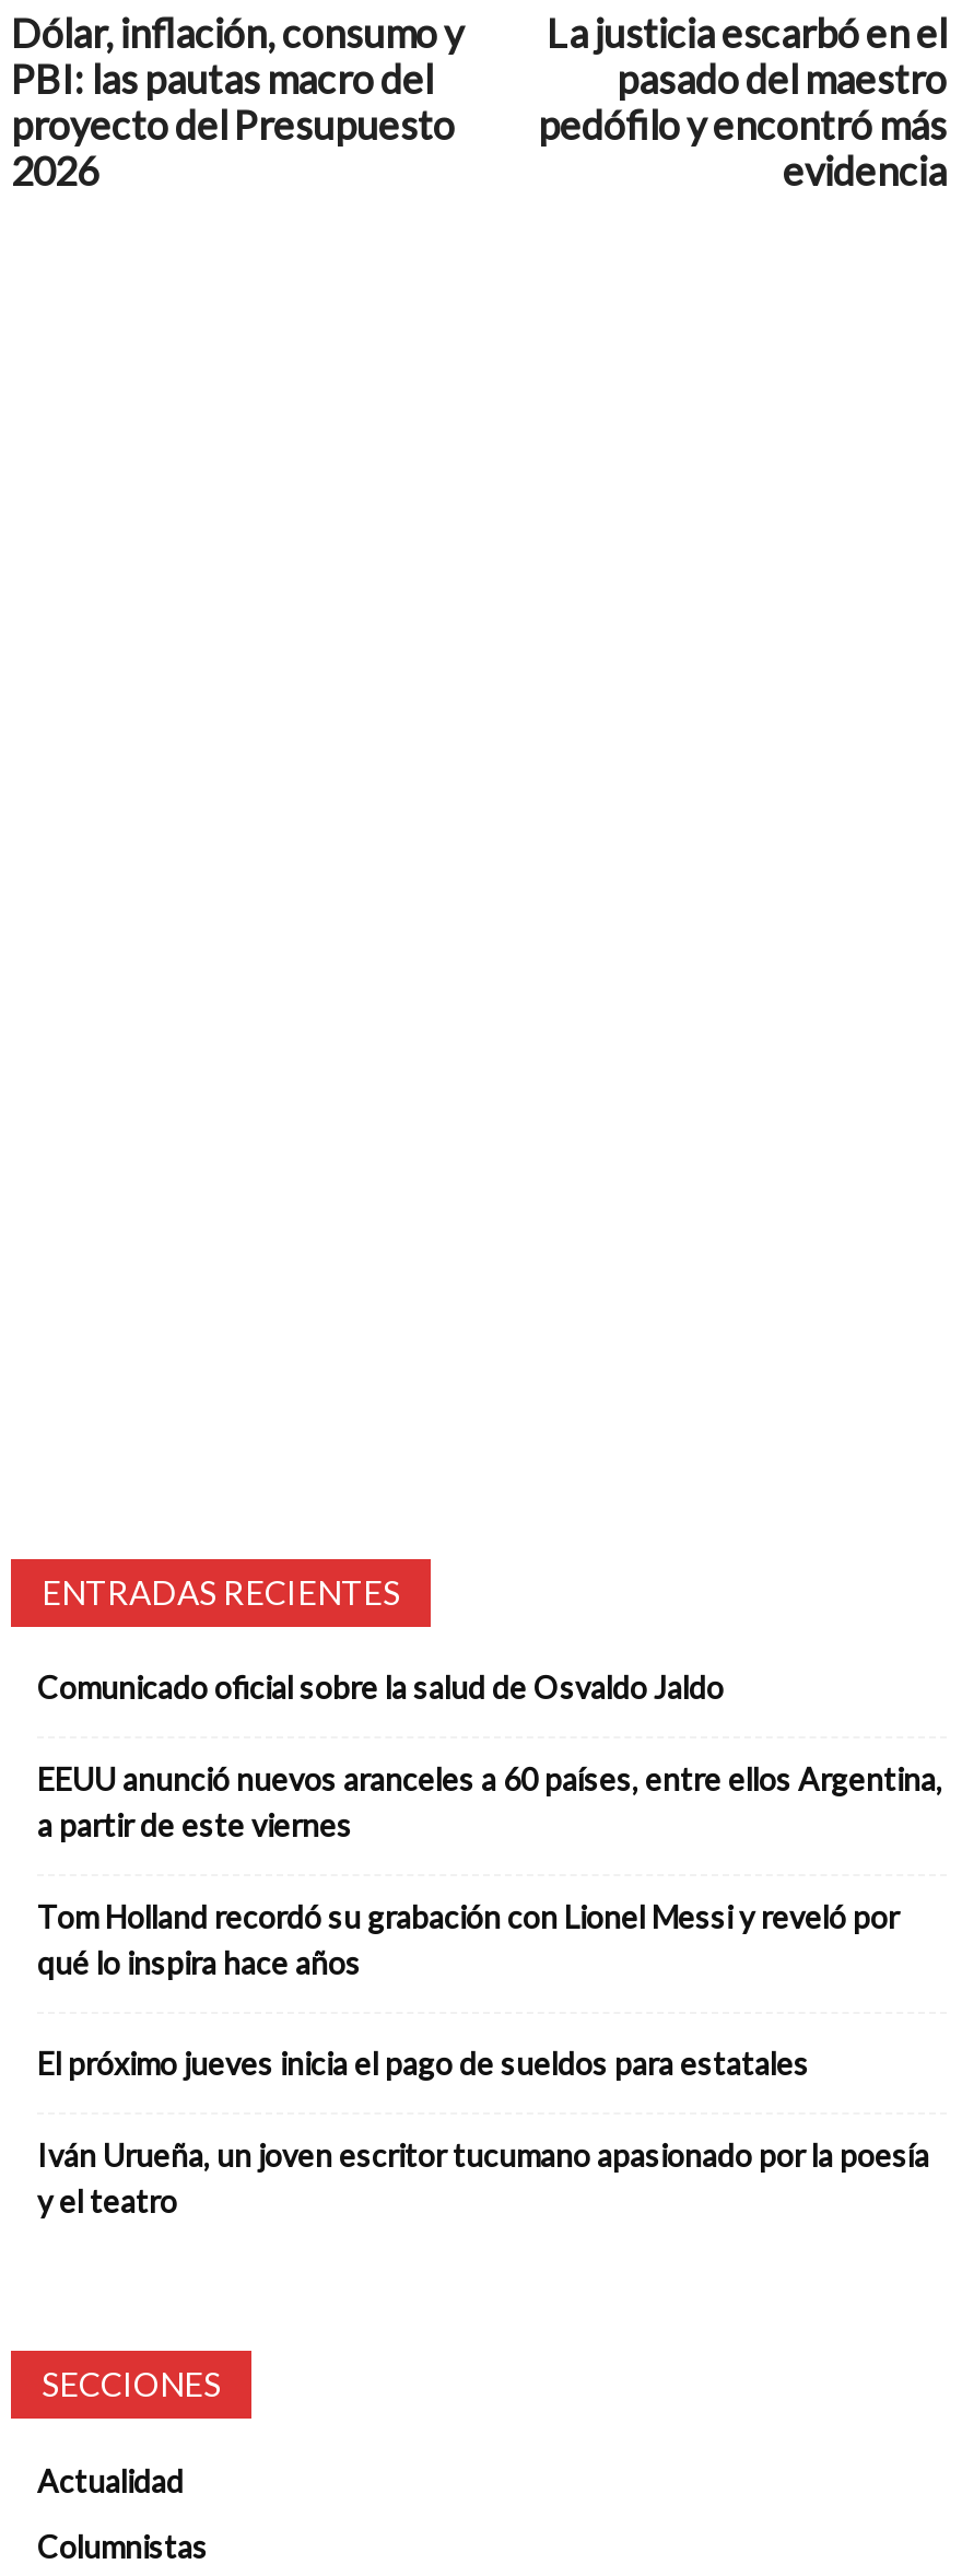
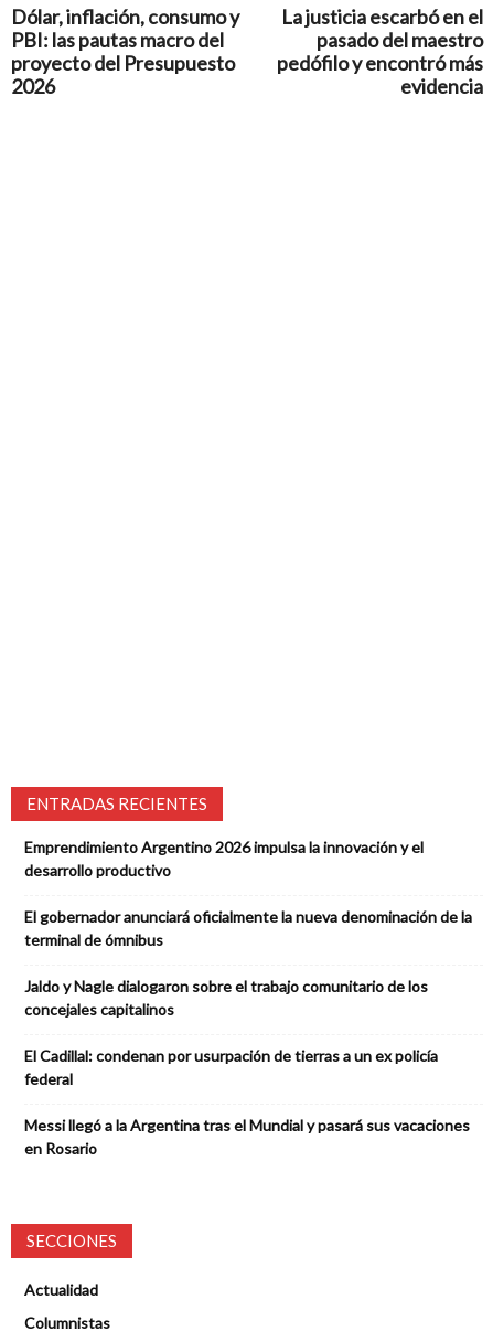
[37,1668,724,1705] Comunicado oficial sobre la salud de Osvaldo Jaldo -> [24,837,424,879] Emprendimiento Argentino 2026 impulsa la innovación y el | desarrollo productivo
[37,1759,942,1843] EEUU anunció nuevos aranceles a 60 países, entre ellos Argentina, | a partir de este viernes -> [24,907,472,949] El gobernador anunciará oficialmente la nueva denominación de la | terminal de ómnibus
[37,1897,899,1980] Tom Holland recordó su grabación con Lionel Messi y reveló por | qué lo inspira hace años -> [24,976,428,1018] Jaldo y Nagle dialogaron sobre el trabajo comunitario de los | concejales capitalinos
[37,2044,809,2081] El próximo jueves inicia el pago de sueldos para estatales -> [24,1046,438,1088] El Cadillal: condenan por usurpación de tierras a un ex policía | federal
[37,2136,929,2219] Iván Urueña, un joven escritor tucumano apasionado por la poesía | y el teatro -> [24,1115,470,1157] Messi llegó a la Argentina tras el Mundial y pasará sus vacaciones | en Rosario

